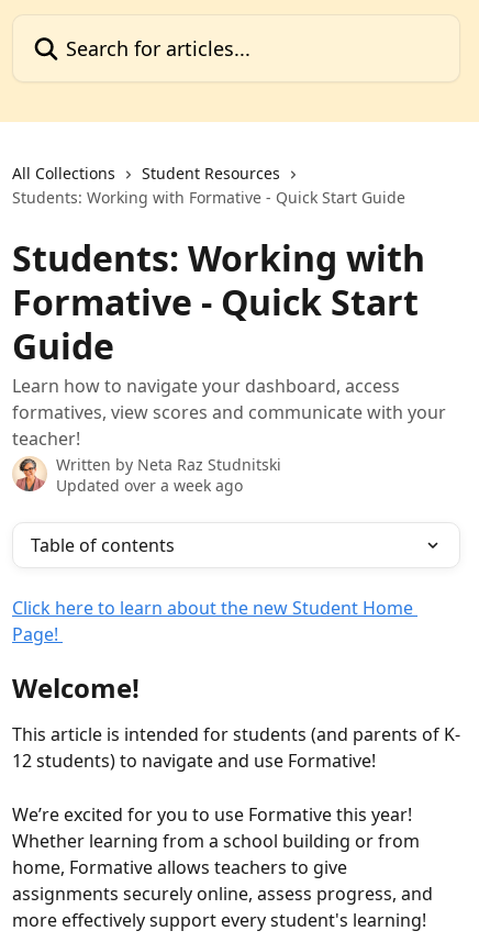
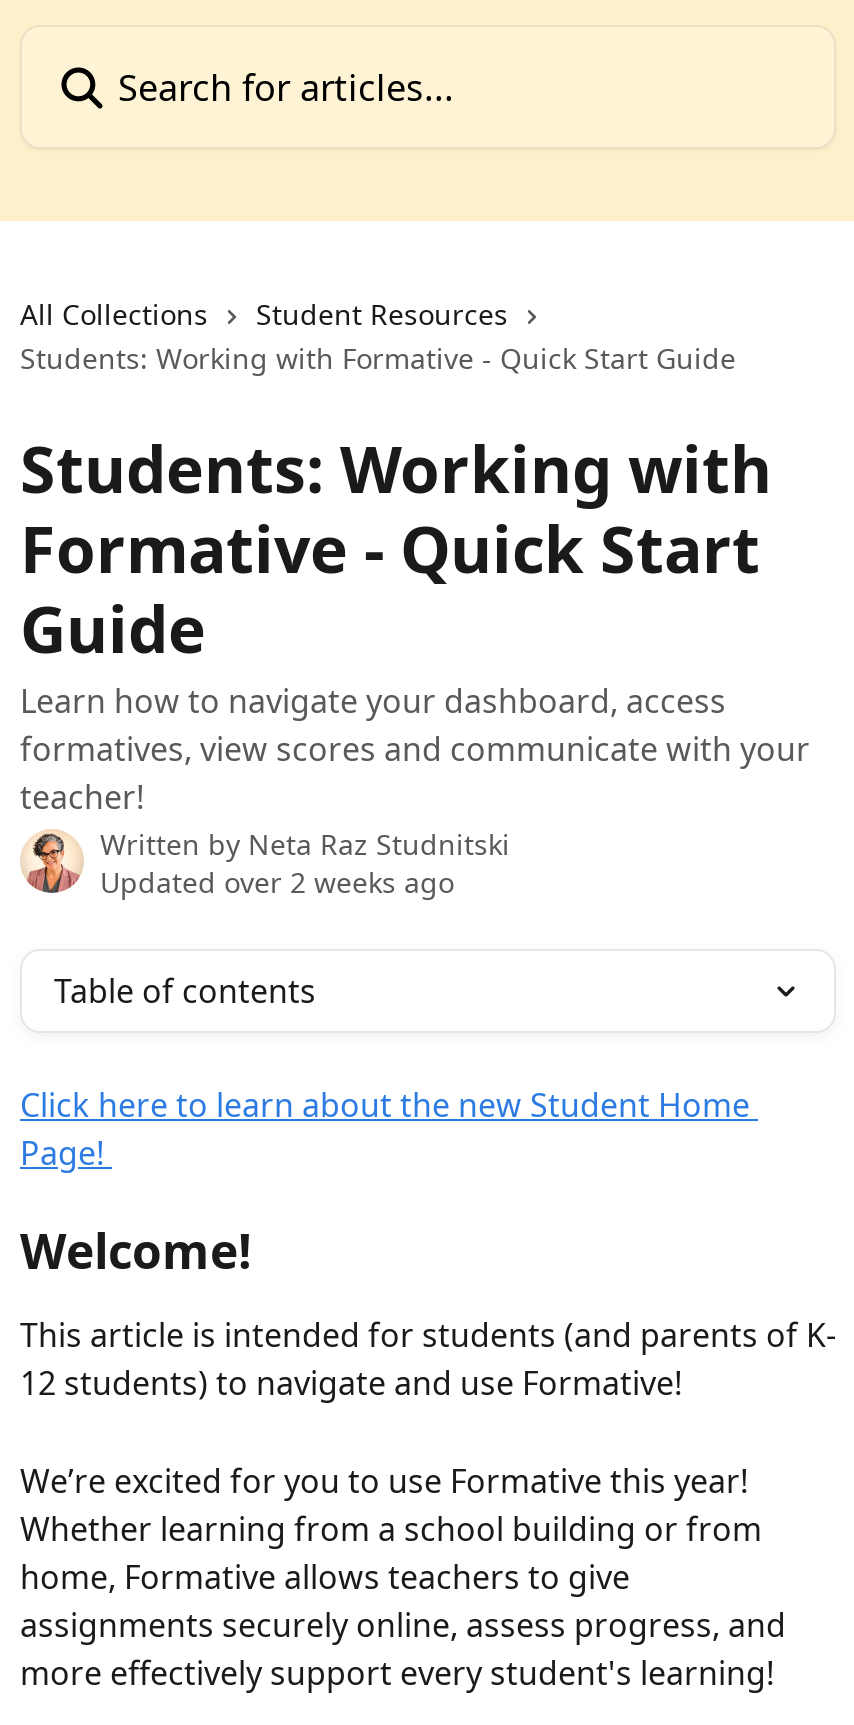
[56,475,243,496] Updated over a week ago -> [100,863,454,901] Updated over 2 weeks ago

